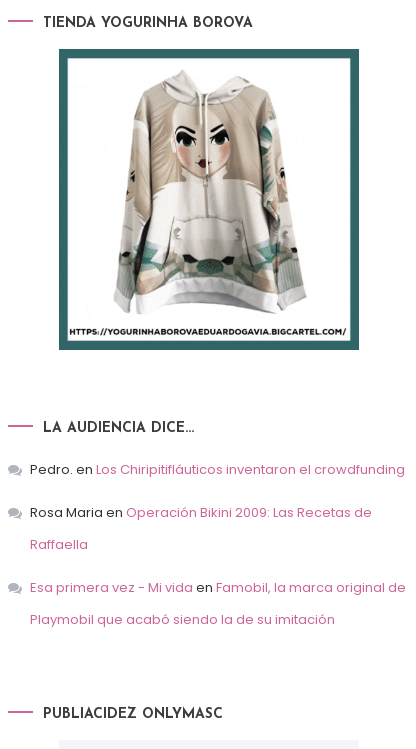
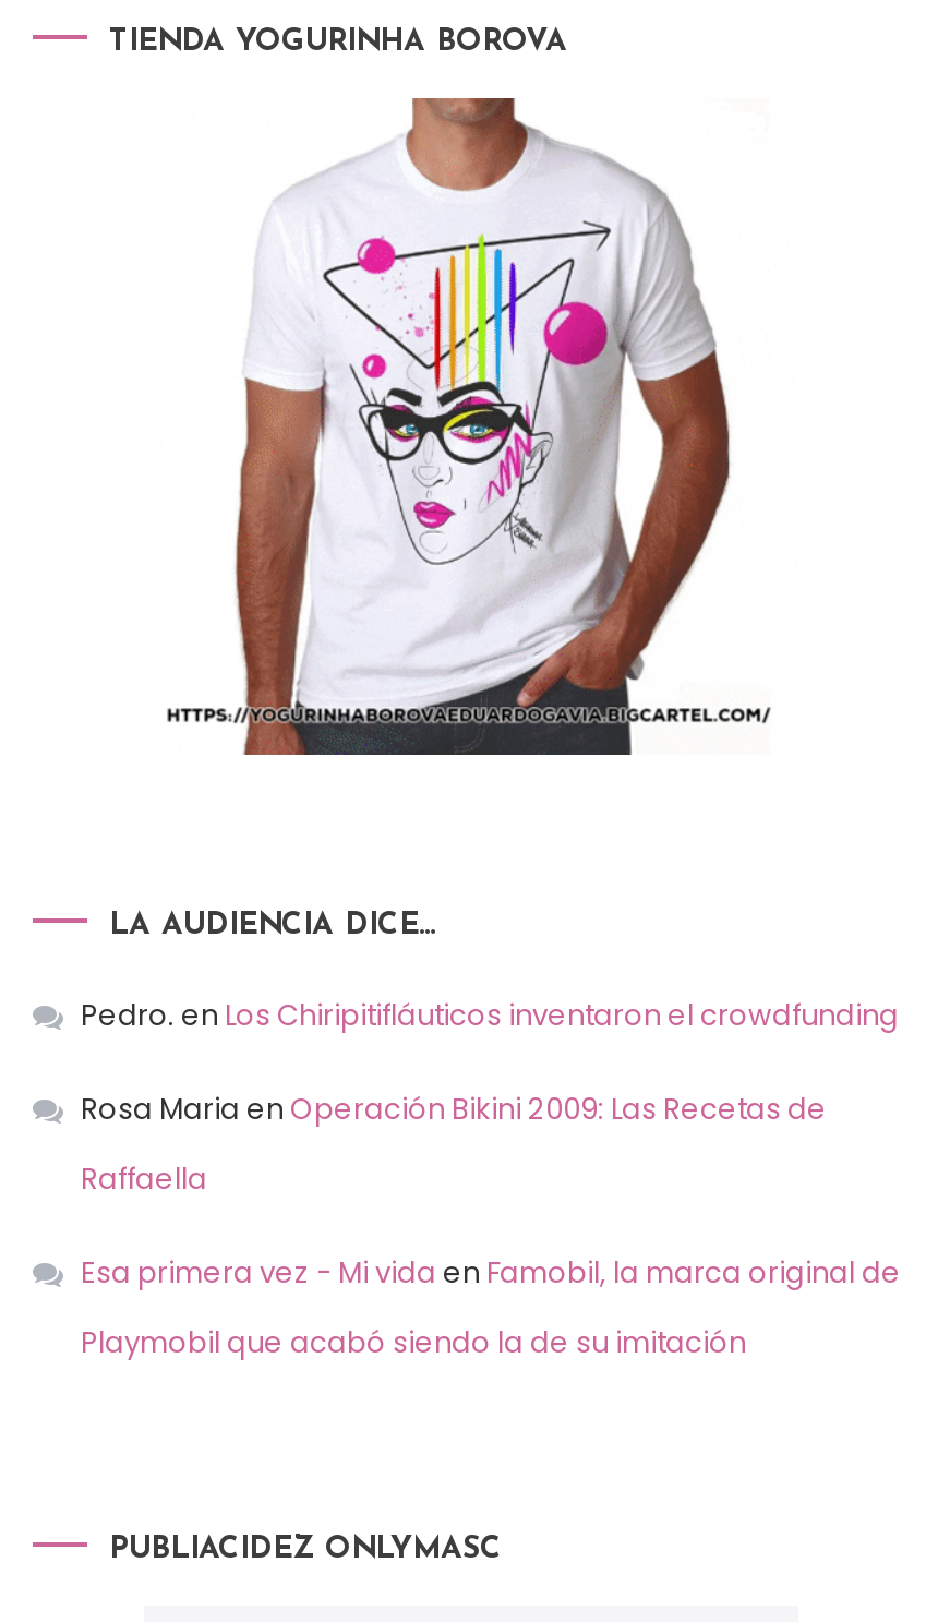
[58,48,360,351] [image] -> [144,96,798,757] [image]

